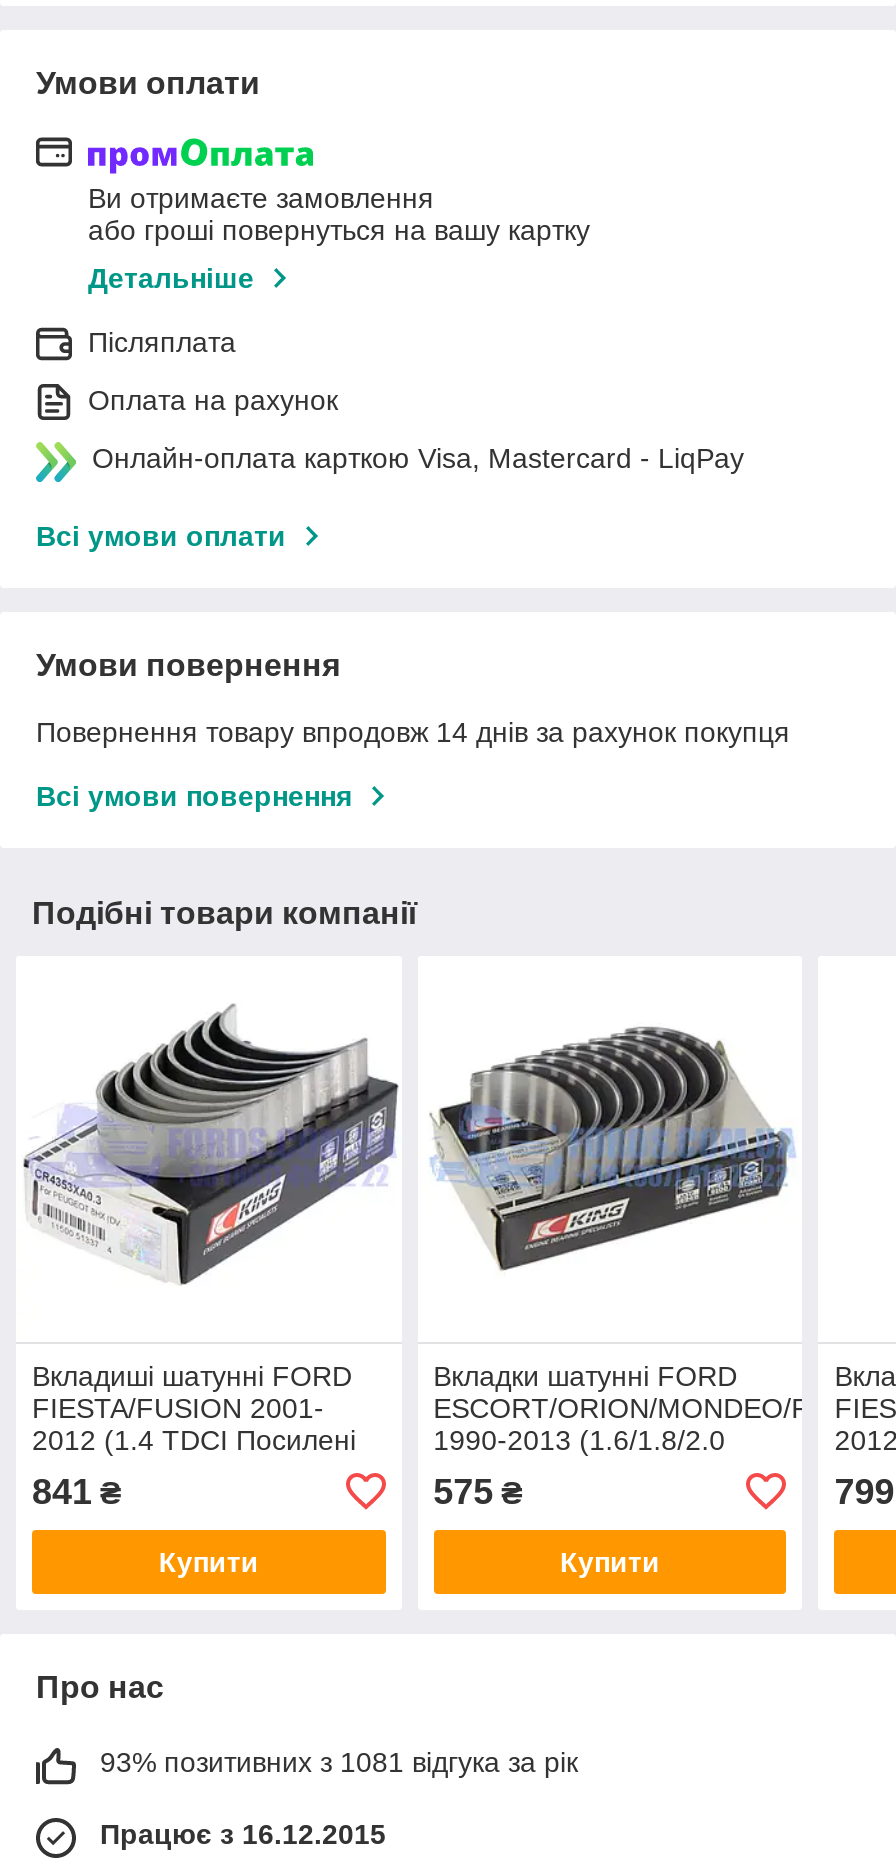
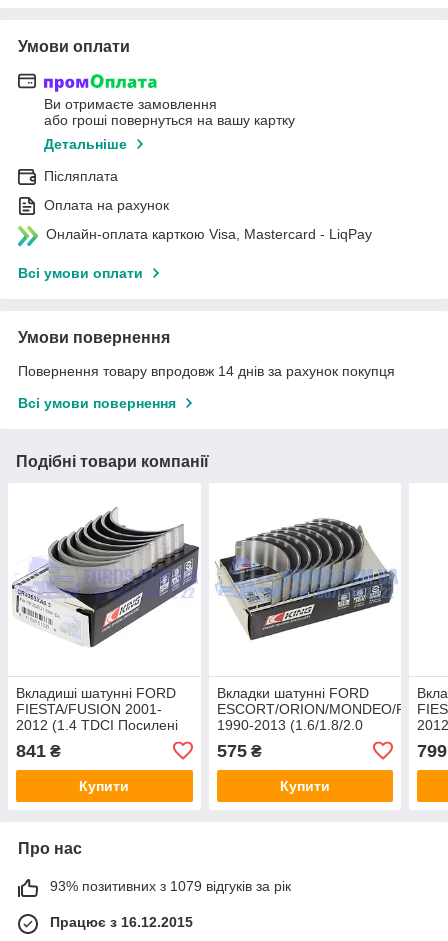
[100,1746,578,1778] 93% позитивних з 1081 відгука за рік -> [50,878,291,894] 93% позитивних з 1079 відгуків за рік

